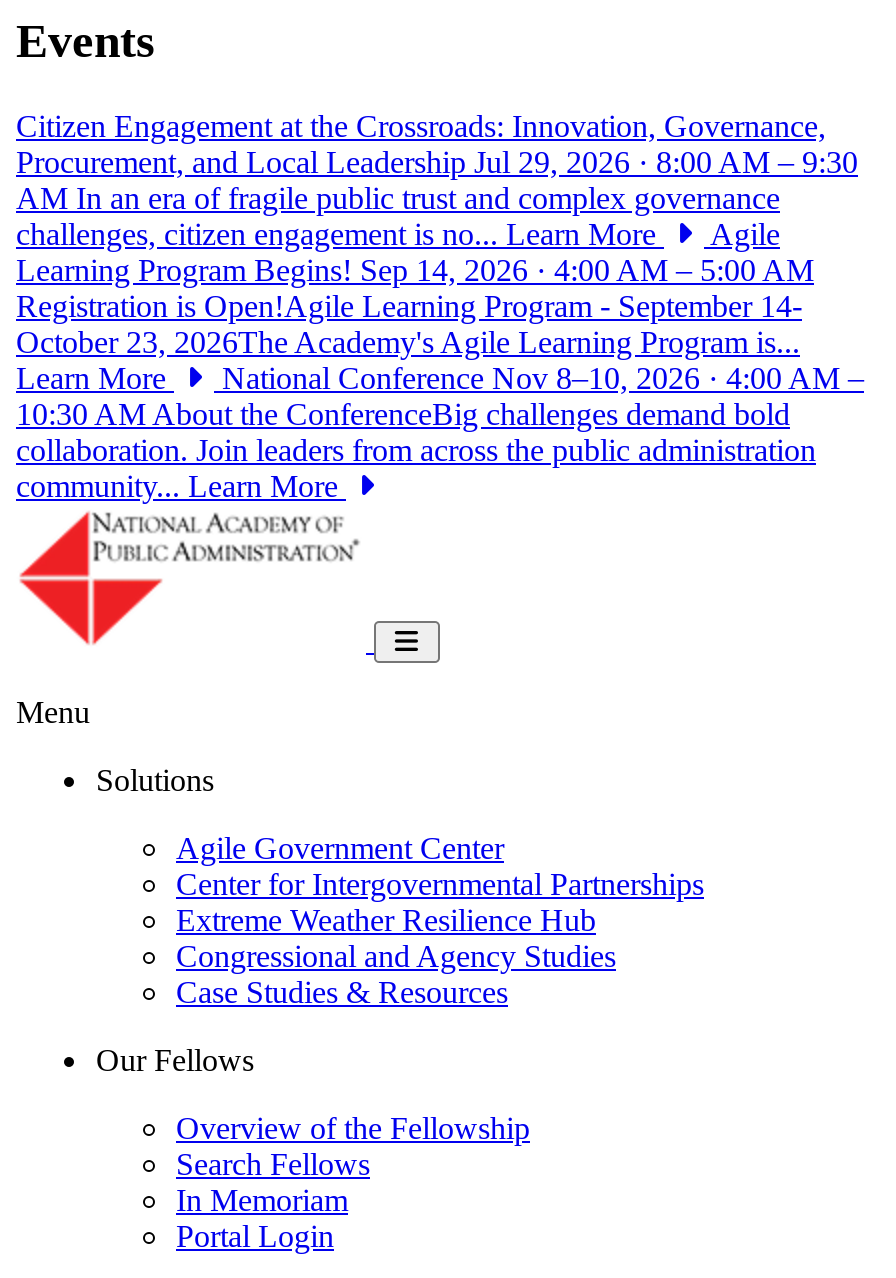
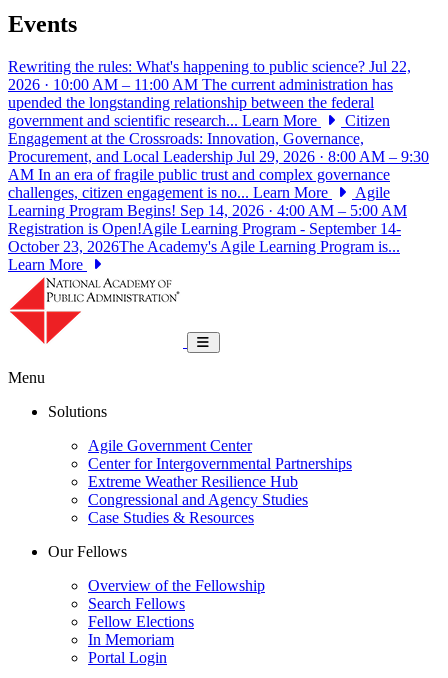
[16,109,826,143] Citizen Engagement at the Crossroads: Innovation, Governance, -> [8,58,411,147] Rewriting the rules: What's happening to public science? Jul 22, | 2026 · 10:00 AM – 11:00 AM The current administration has | upended the longstanding relationship between the federal | government and scientific research... Learn More | Citizen | Engagement at the Crossroads: Innovation, Governance,
moved [16,145,858,395] -> [8,148,429,273]: Procurement, and Local Leadership Jul 29, 2026 · 8:00 AM – 9:30 | AM In an era of fragile public trust and complex governance | challenges, citizen engagement is no... Learn More | Agile | Learning Program Begins! Sep 14, 2026 · 4:00 AM – 5:00 AM | Registration is Open!Agile Learning Program - September 14- | October 23, 2026The Academy's Agile Learning Program is... | Learn More
[16,361,864,503] National Conference Nov 8–10, 2026 · 4:00 AM – | 10:30 AM About the ConferenceBig challenges demand bold | collaboration. Join leaders from across the public administration | community... Learn More -> none
none -> [88,613,194,630] Fellow Elections

